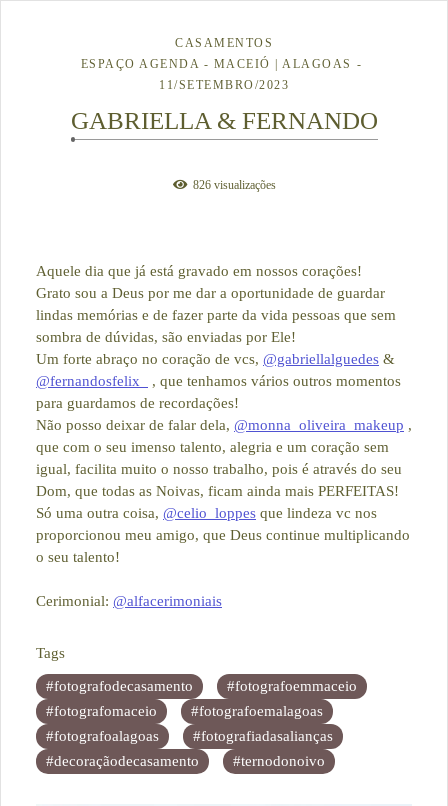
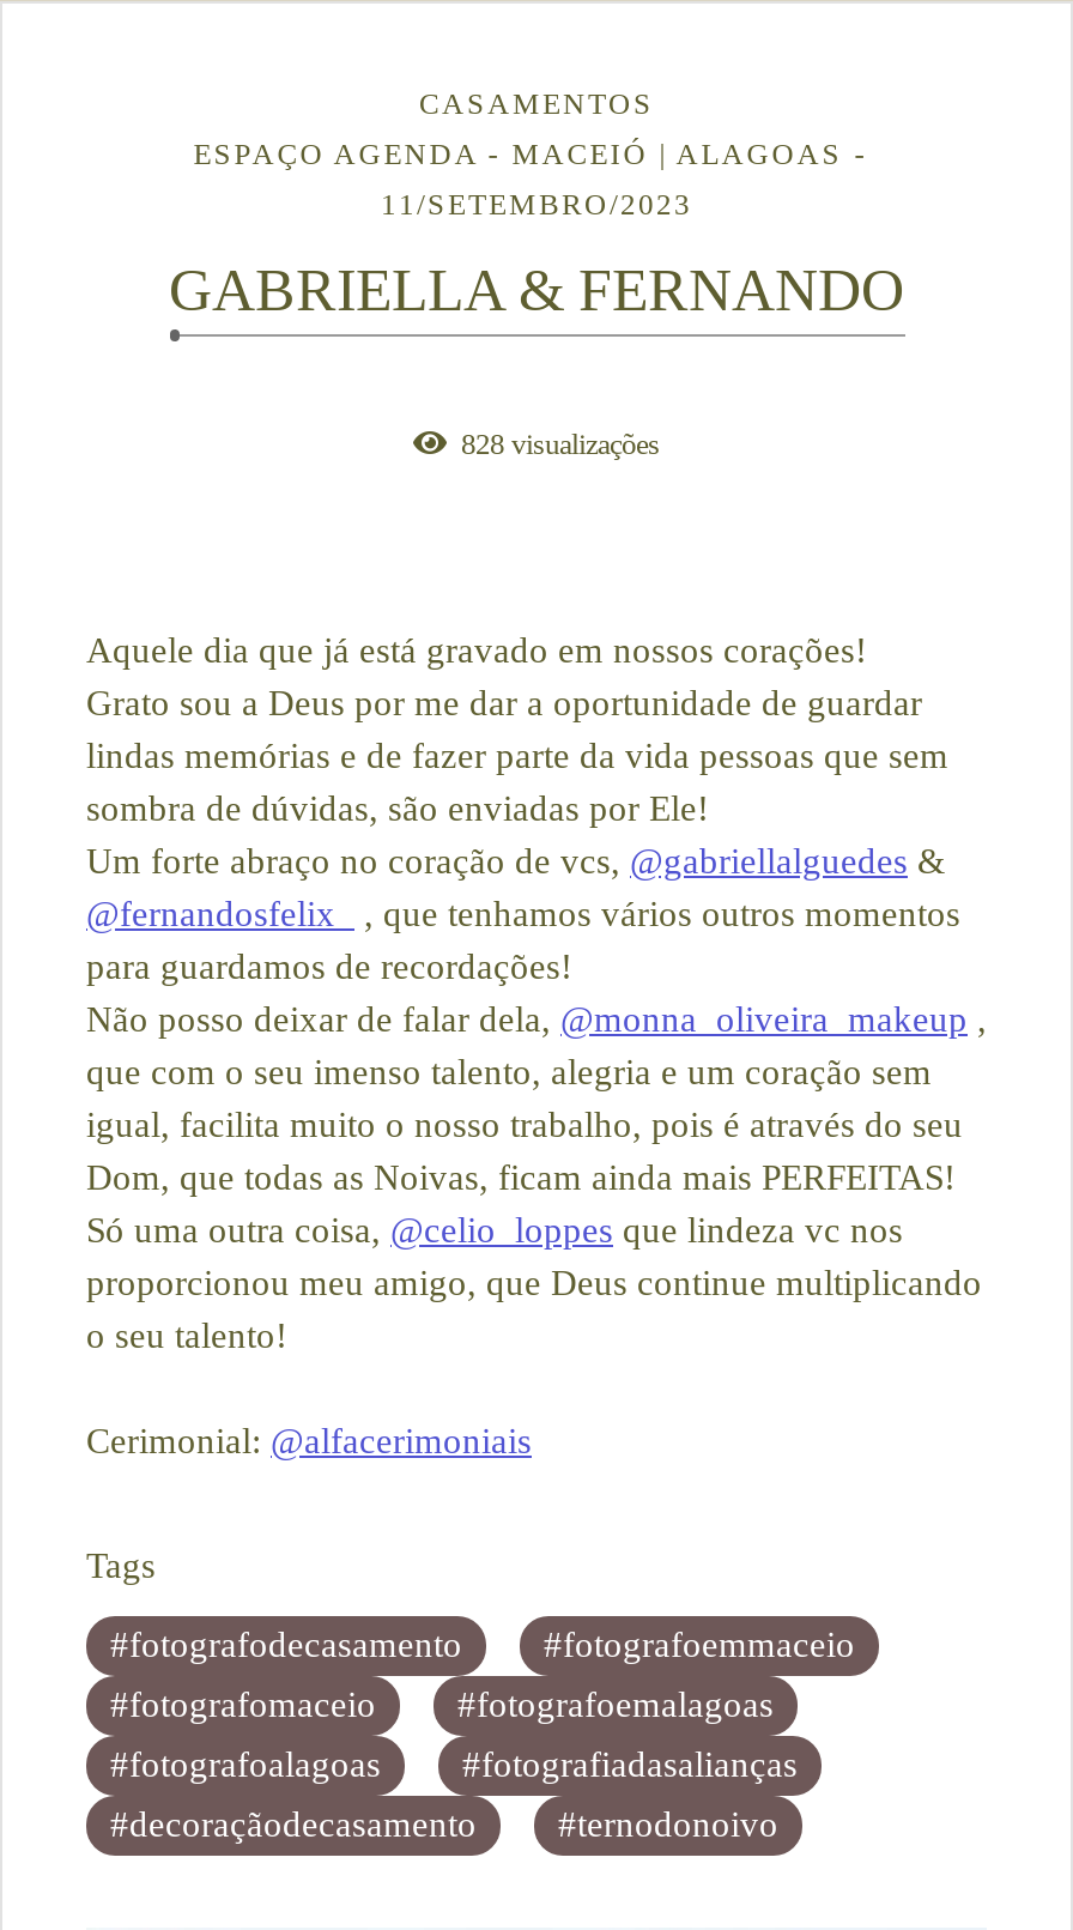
[192,178,275,192] 826 visualizações -> [461,427,660,461] 828 visualizações

